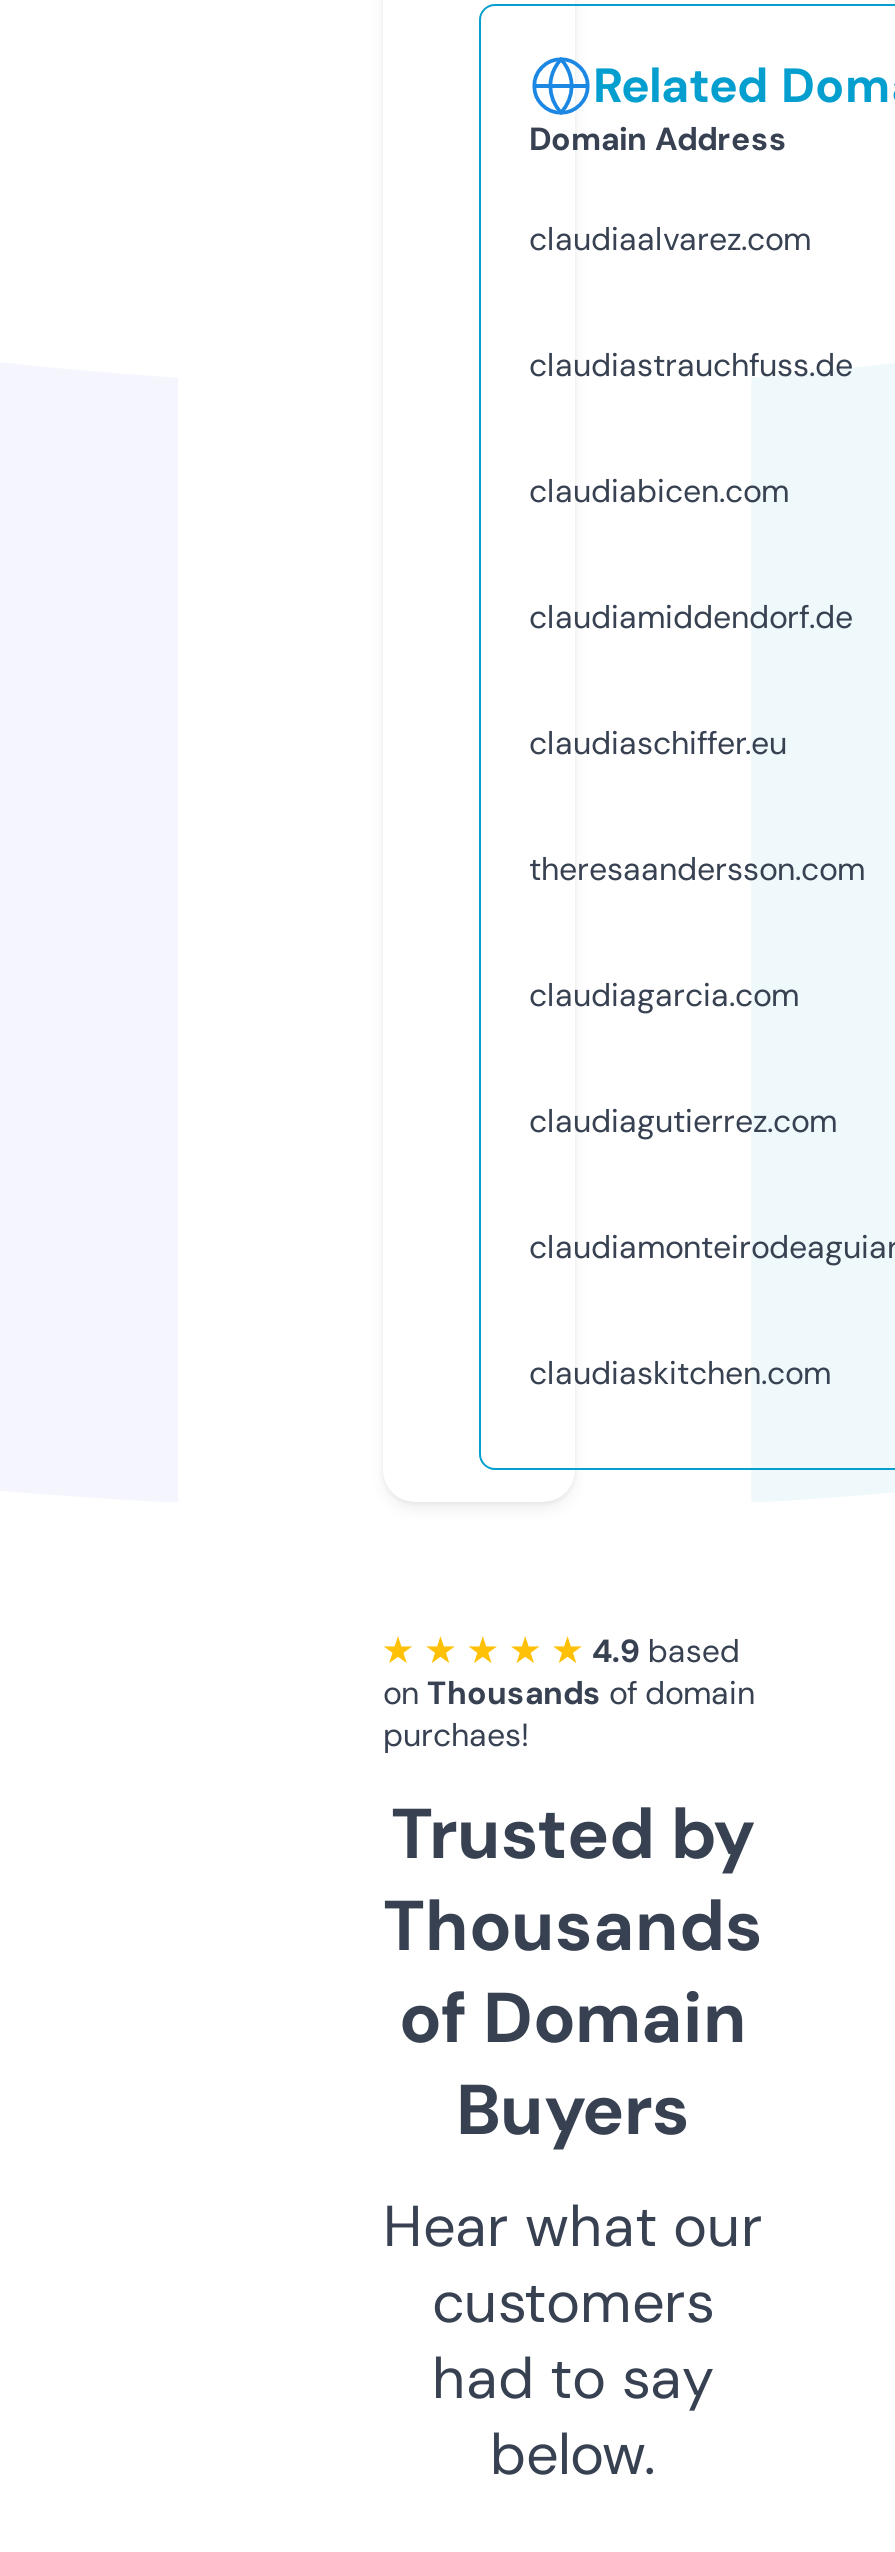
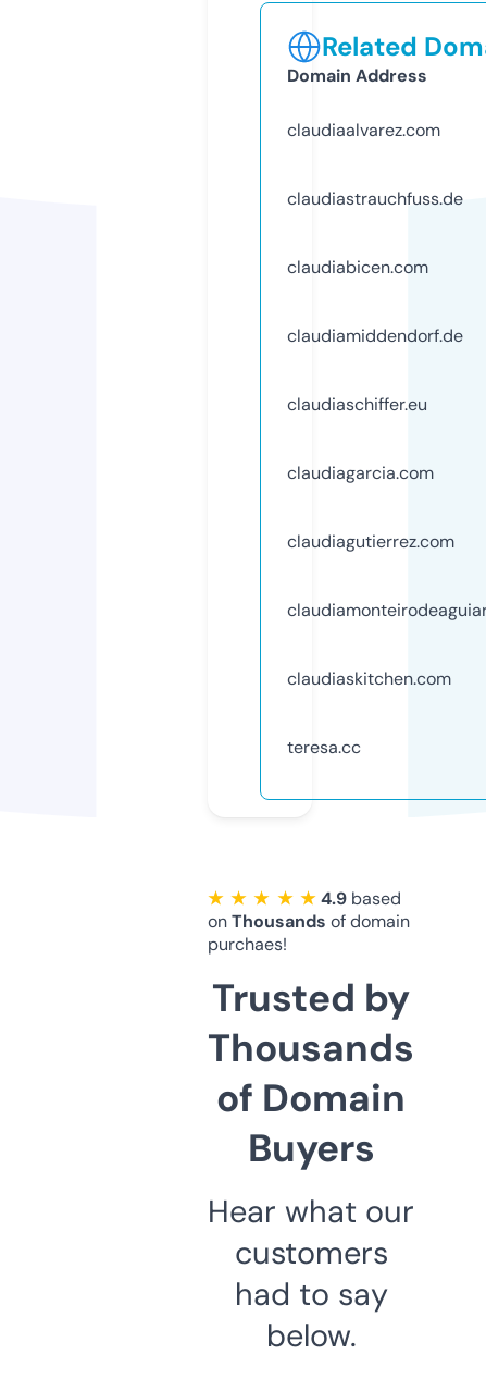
[529,848,865,890] theresaandersson.com -> none
moved [529,974,837,1394] -> [287,461,454,690]: claudiagarcia.com | claudiagutierrez.com | claudiaskitchen.com
none -> [287,736,361,758] teresa.cc

